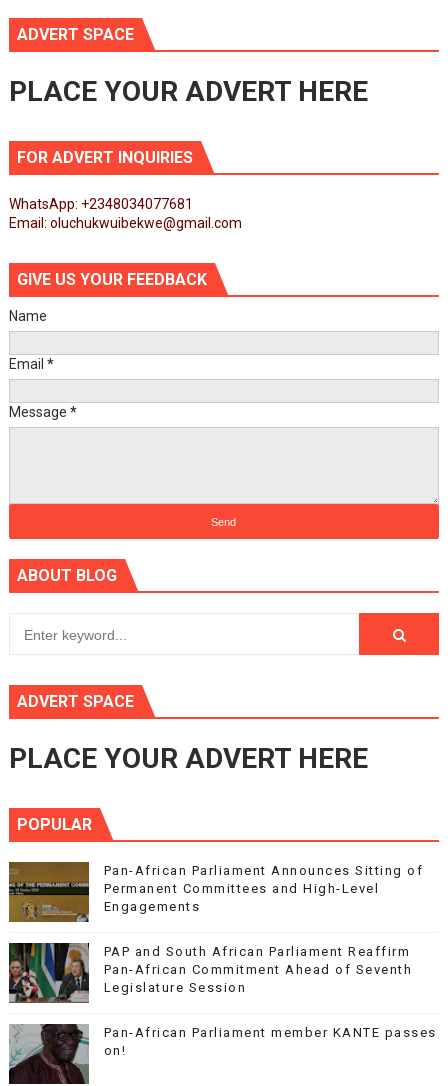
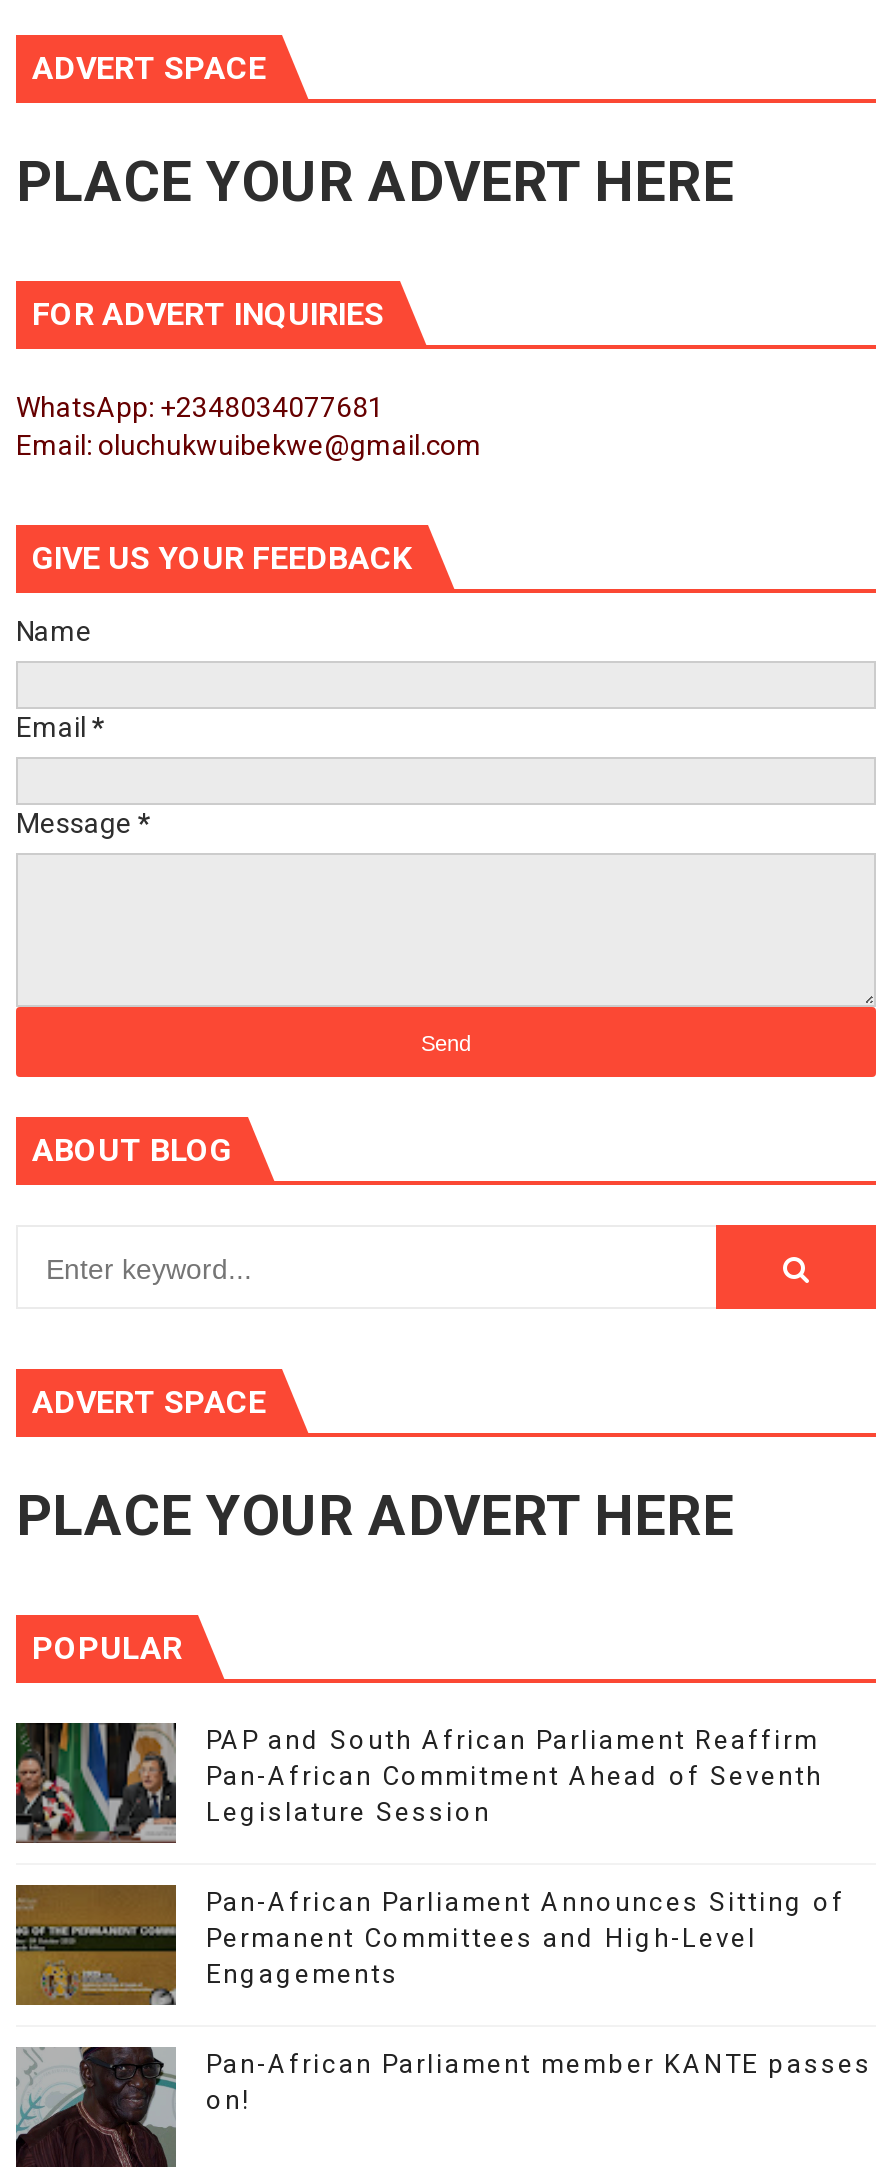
moved [8,863,423,923] -> [14,1887,845,2007]: [image] | Pan-African Parliament Announces Sitting of | Permanent Committees and High-Level | Engagements
moved [8,943,412,1003] -> [14,1721,823,1843]: [image] | PAP and South African Parliament Reaffirm | Pan-African Commitment Ahead of Seventh | Legislature Session

